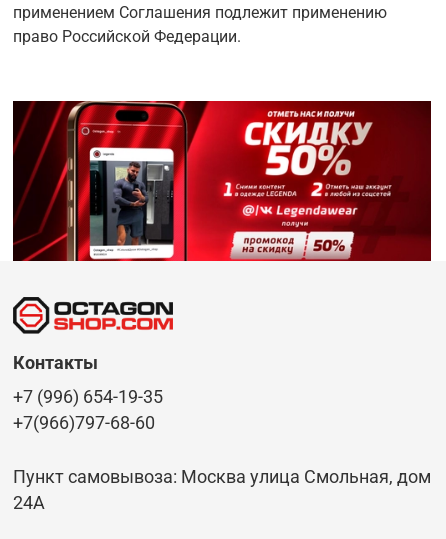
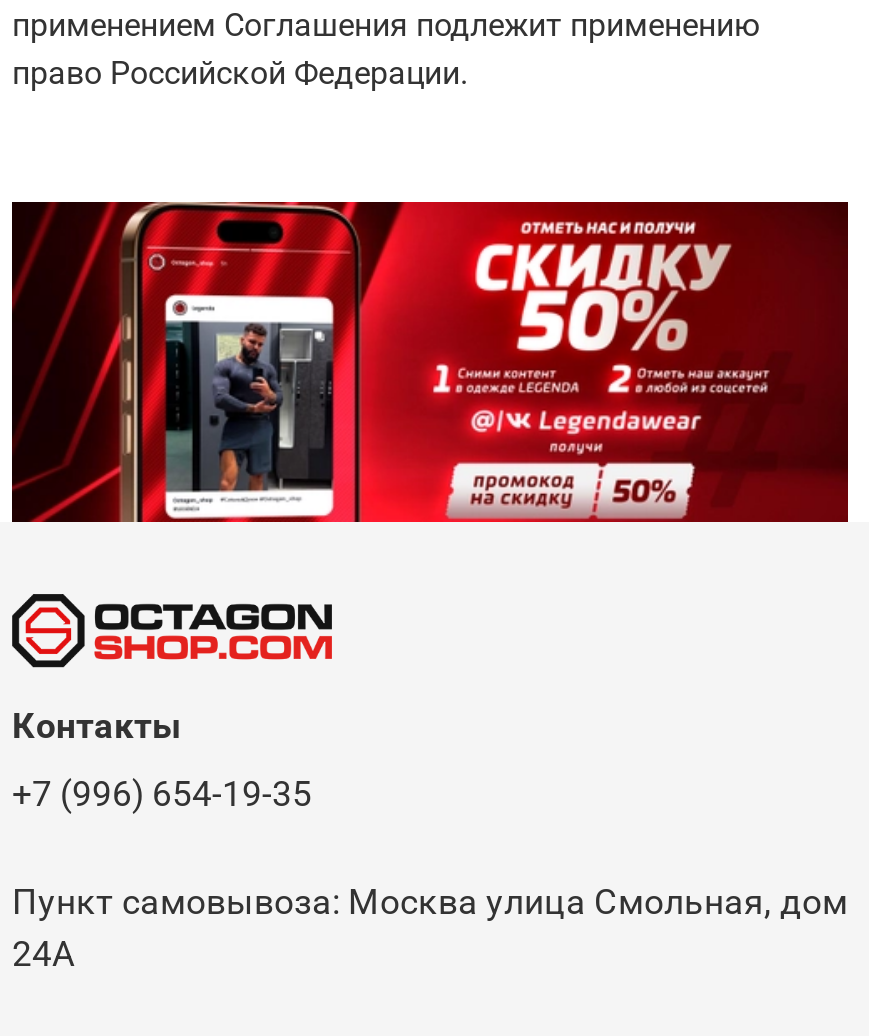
[13,413,155,433] +7(966)797-68-60 -> none

